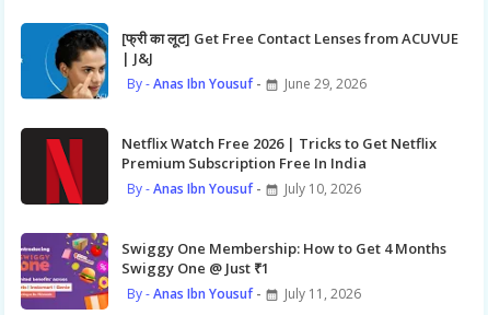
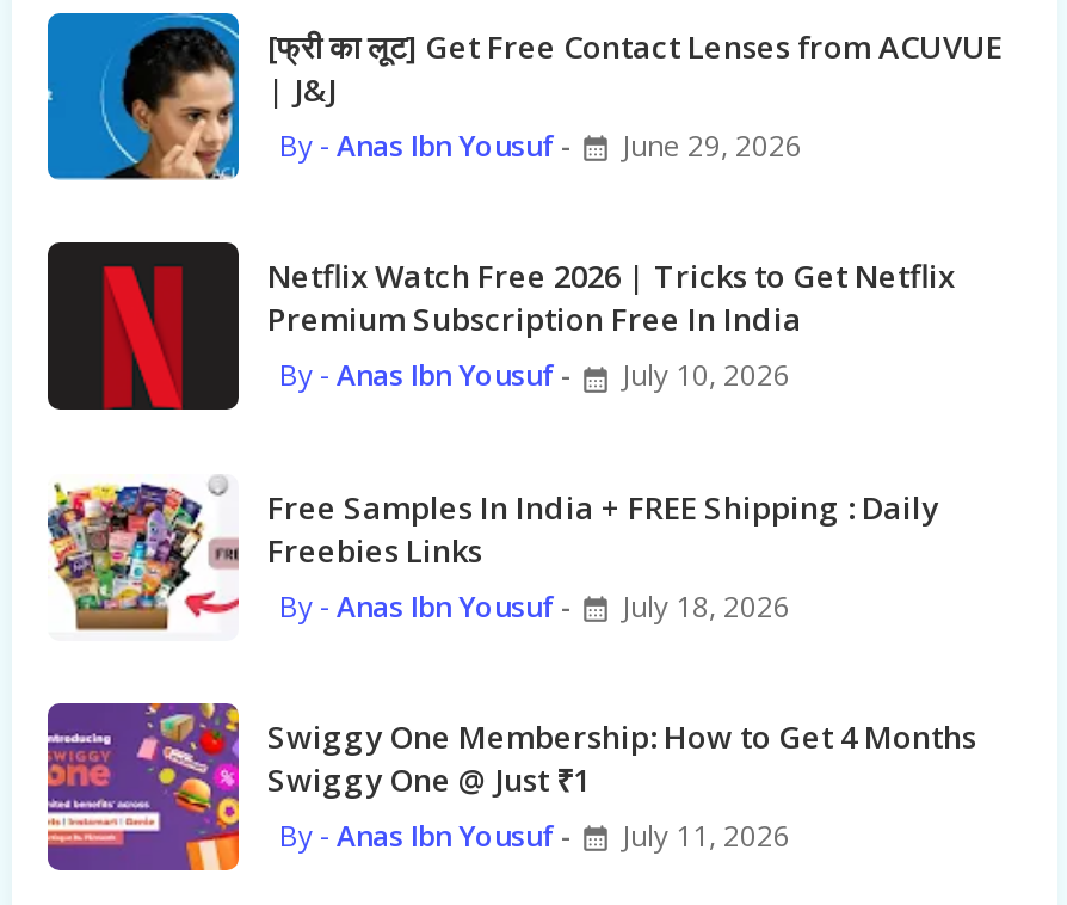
none -> [48,473,938,640] [image] | Free Samples In India + FREE Shipping : Daily | Freebies Links | Anas Ibn Yousuf | July 18, 2026

